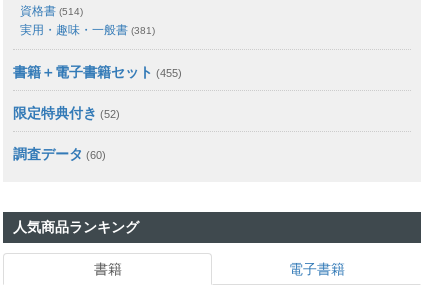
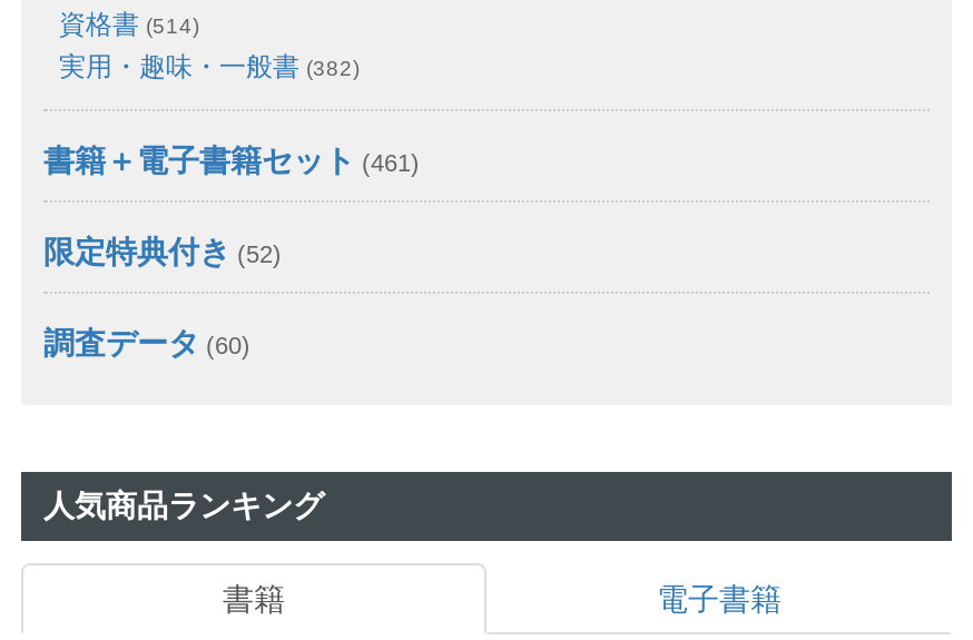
[20,23,155,37] 実用・趣味・一般書(381) -> [59,52,360,83] 実用・趣味・一般書(382)
[13,64,182,80] 書籍＋電子書籍セット(455) -> [43,143,420,179] 書籍＋電子書籍セット(461)

